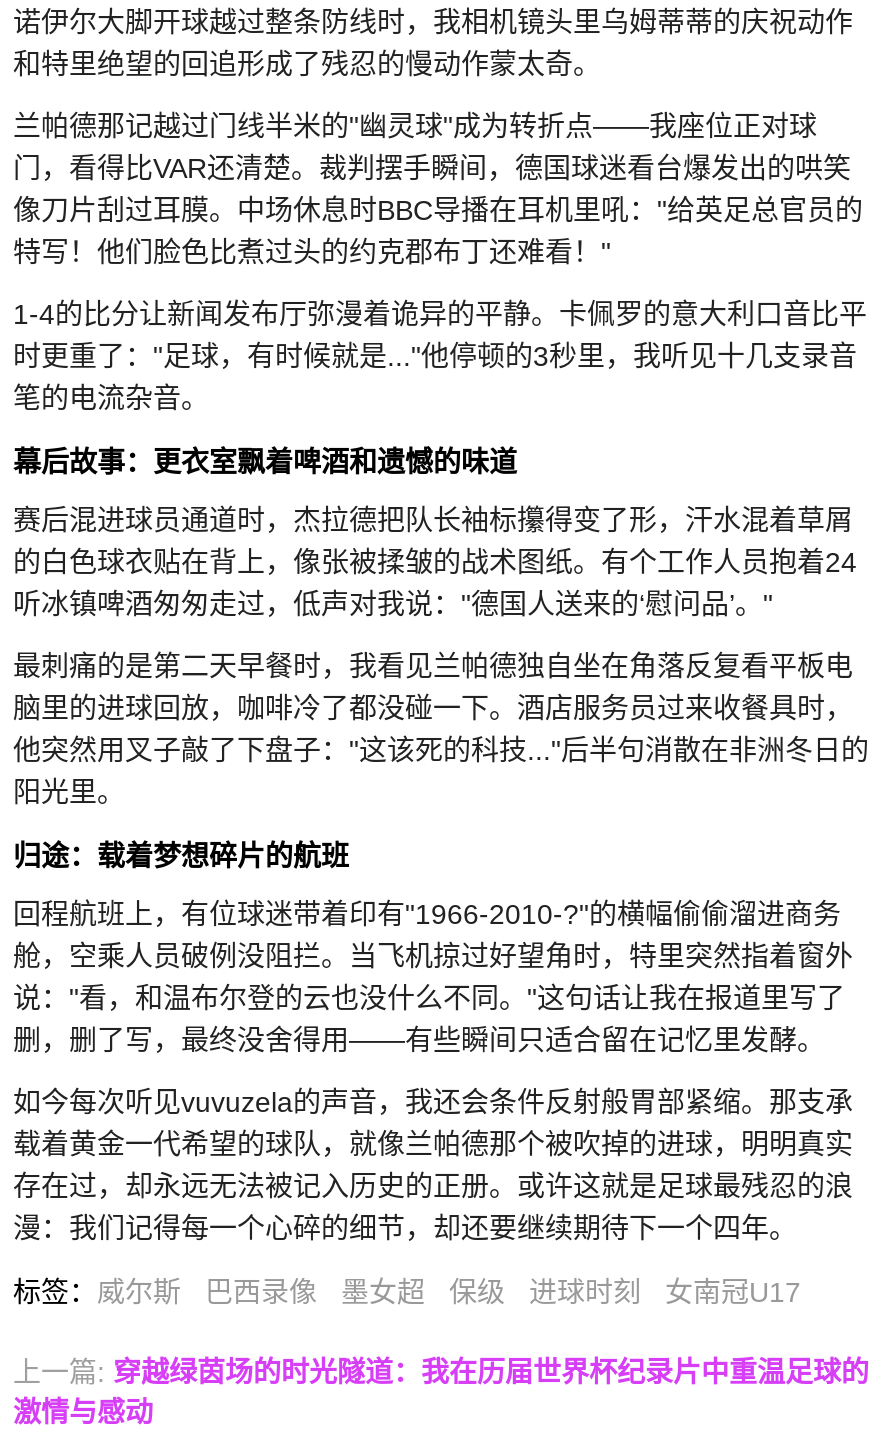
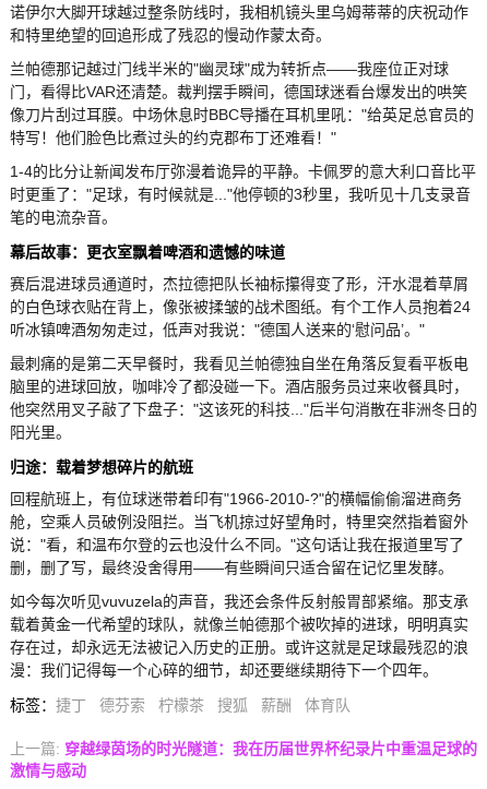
[13,1276,801,1308] 标签：威尔斯 | 巴西录像 | 墨女超 | 保级 | 进球时刻 | 女南冠U17 -> [10,696,351,713] 标签：捷丁 | 德芬索 | 柠檬茶 | 搜狐 | 薪酬 | 体育队

